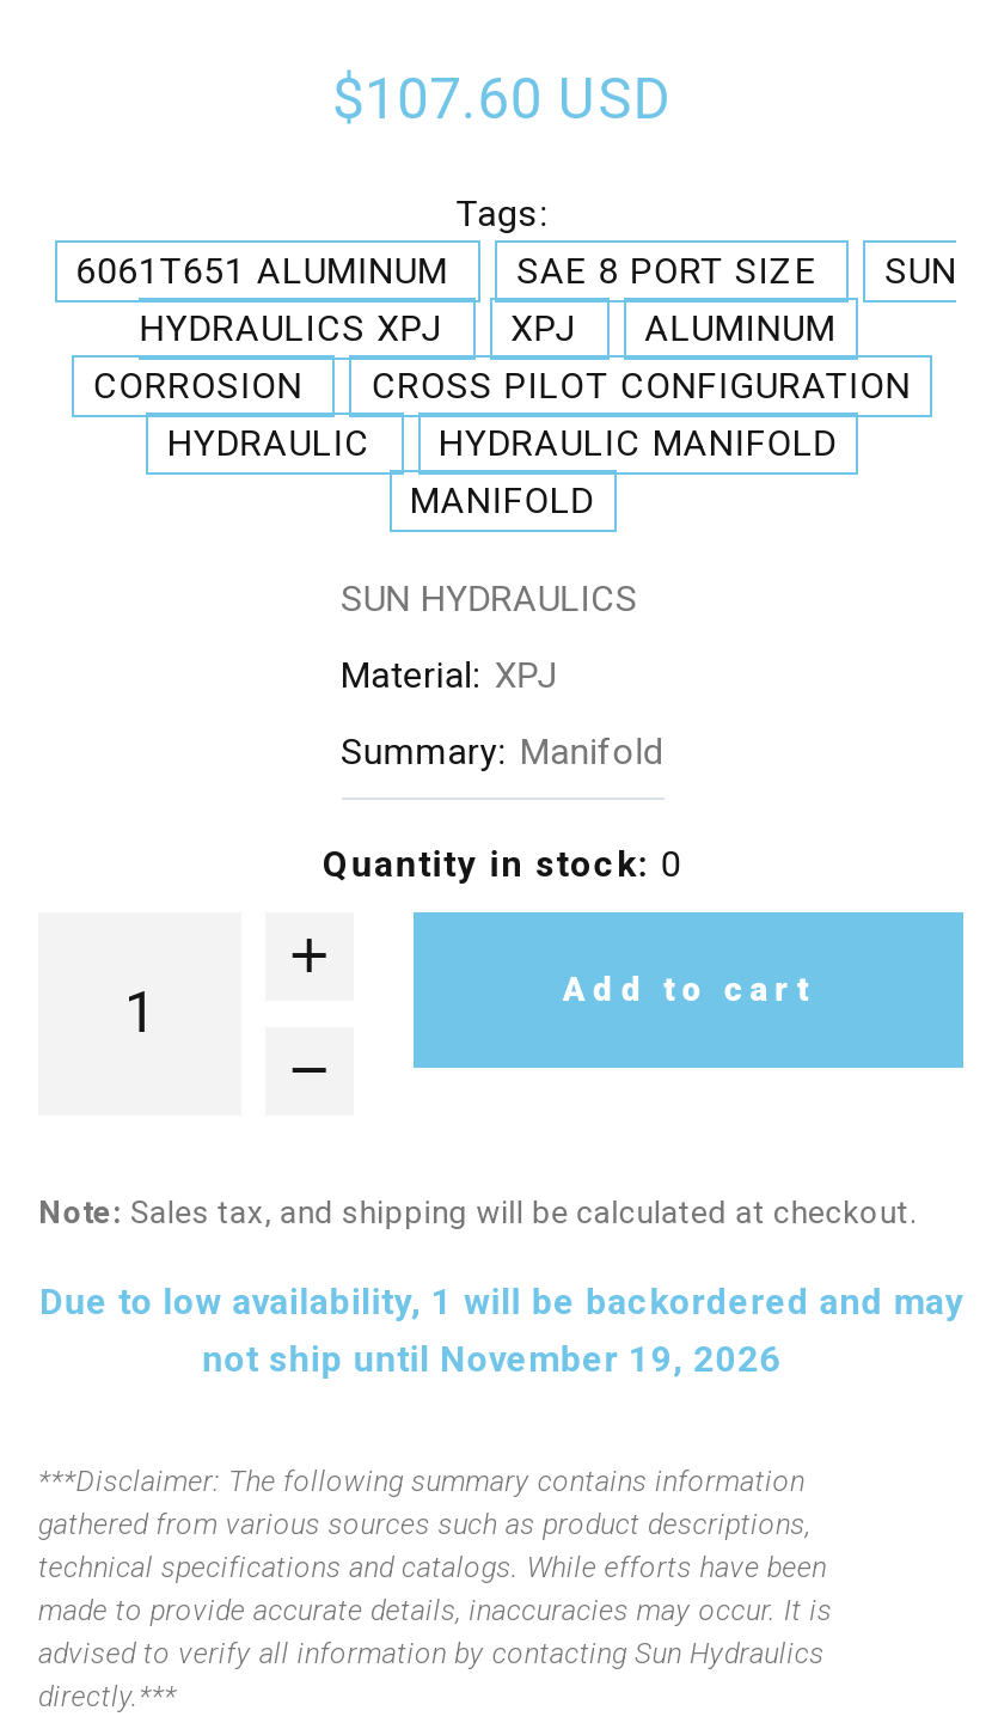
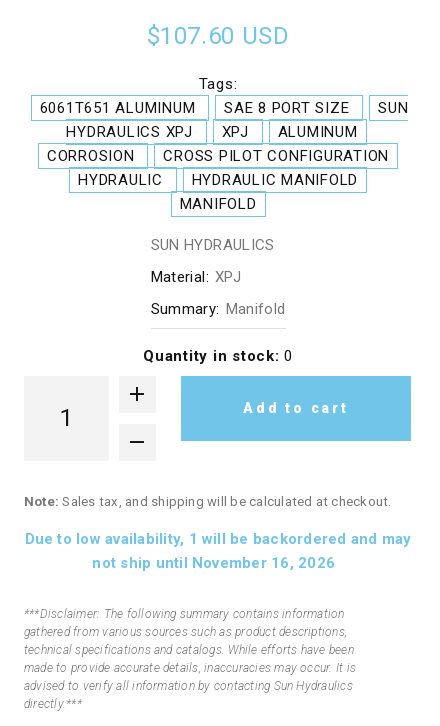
[202,1338,802,1381] not ship until November 19, 2026 -> [92,554,344,572] not ship until November 16, 2026

